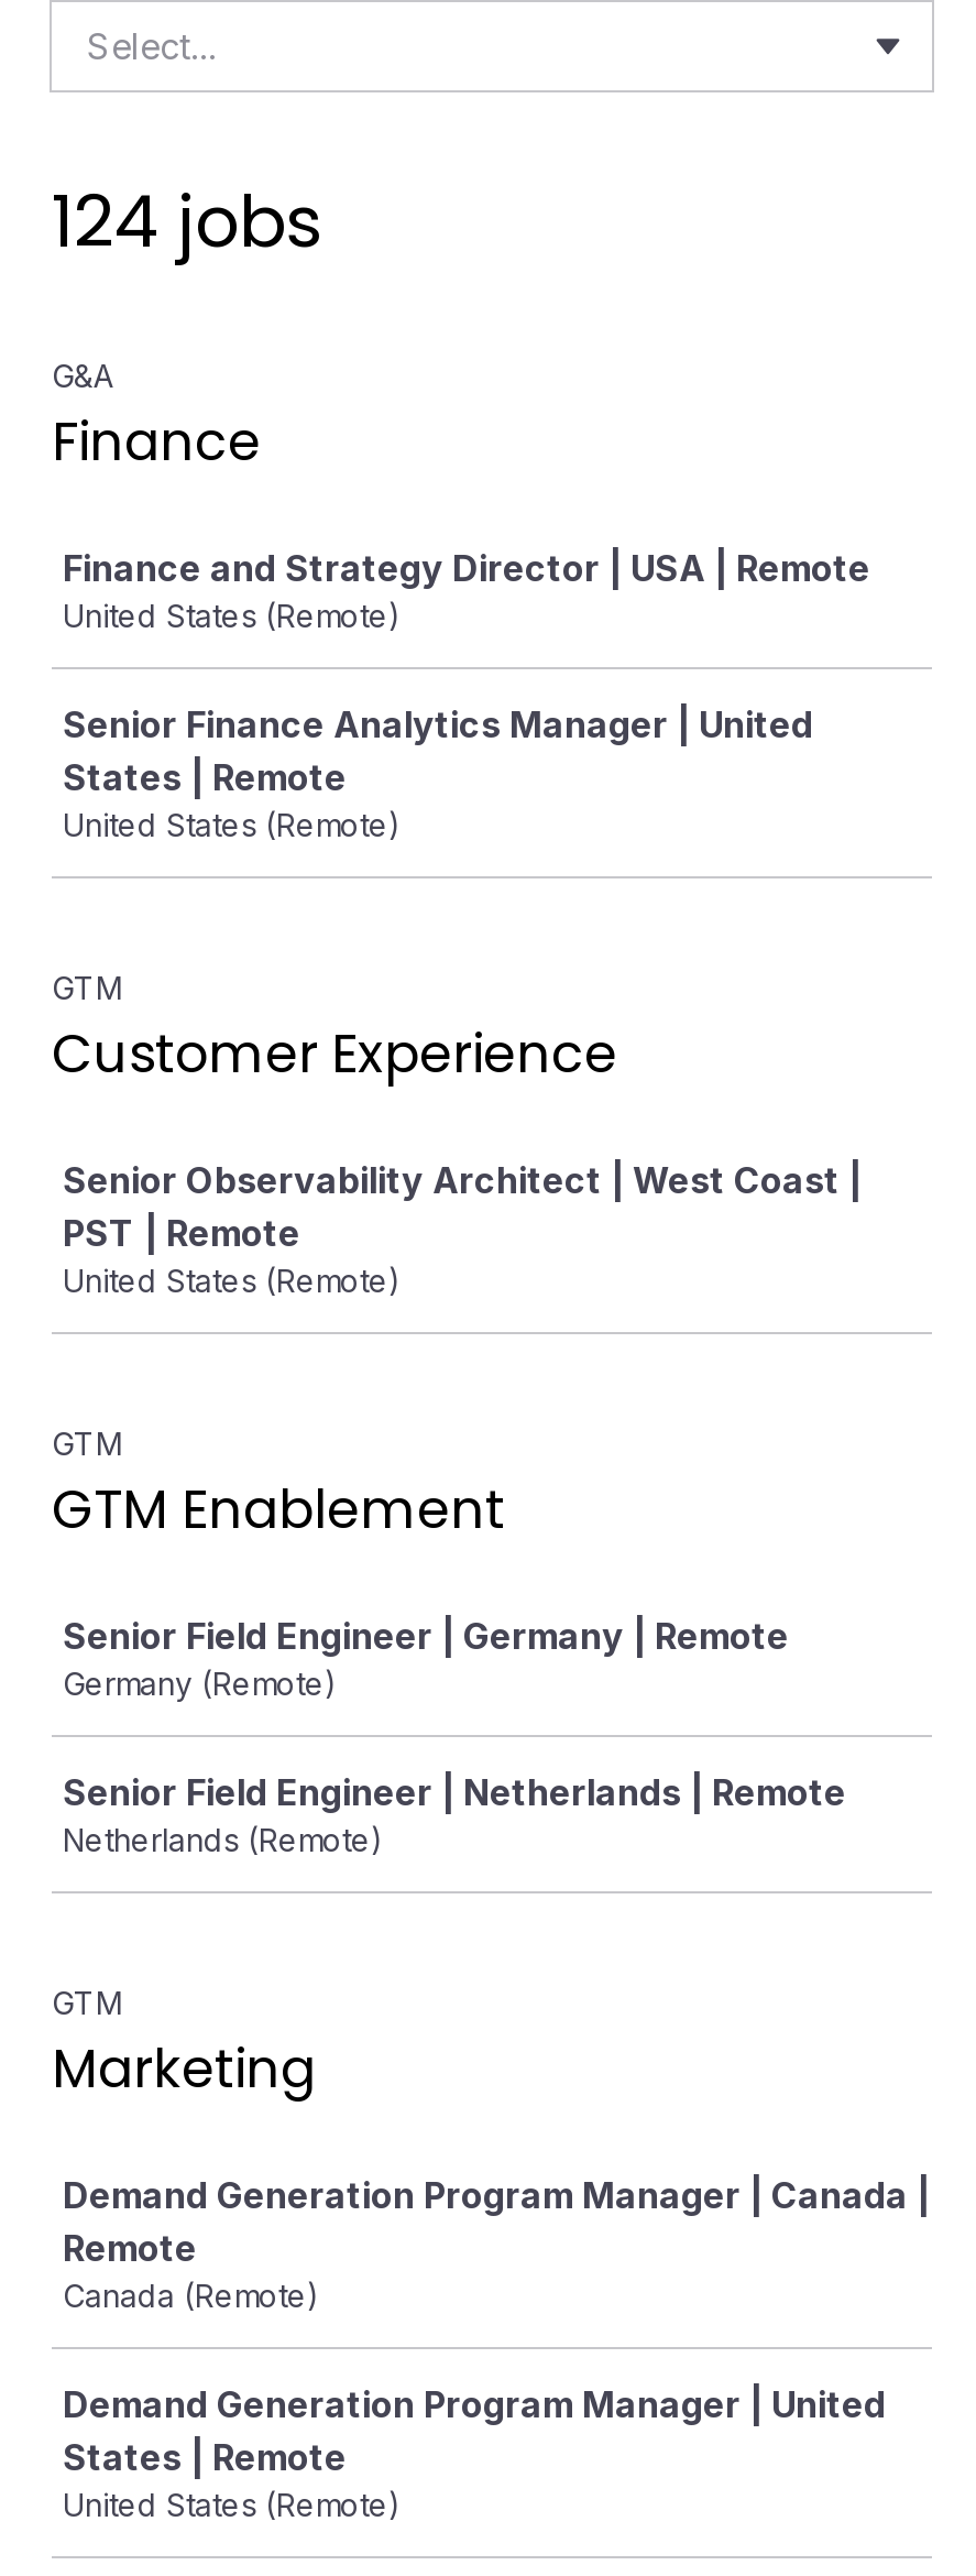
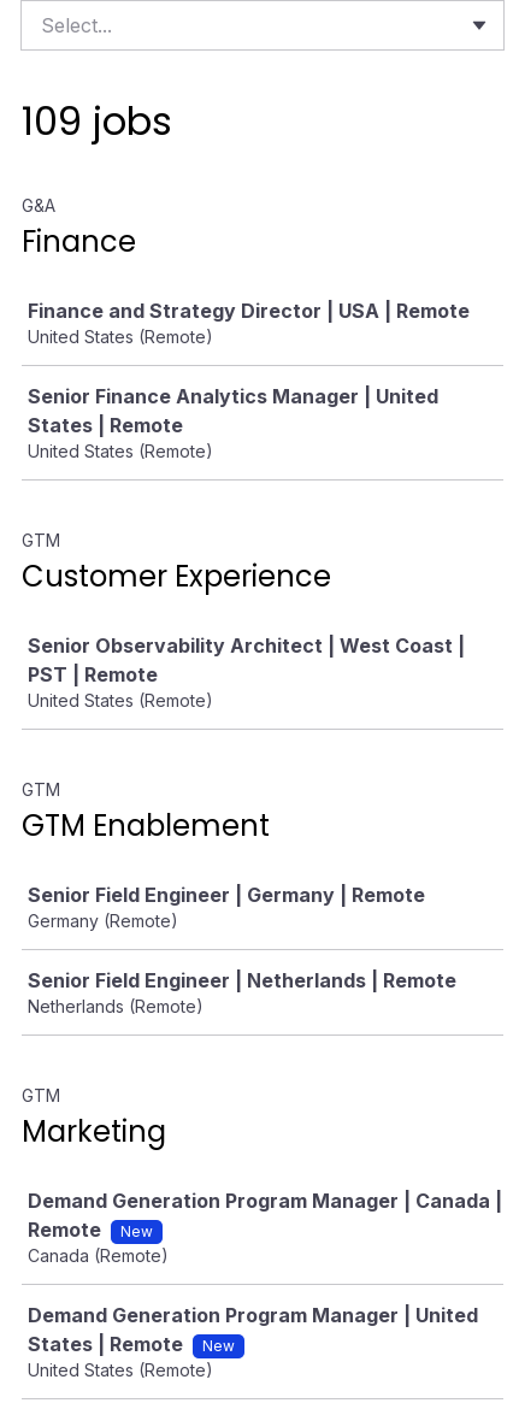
[52,172,322,271] 124 jobs -> [22,94,172,148] 109 jobs
none -> [120,1222,153,1240] New
none -> [202,1337,235,1355] New

